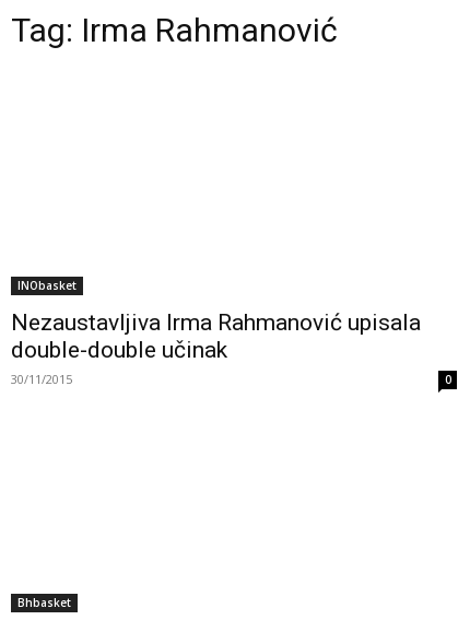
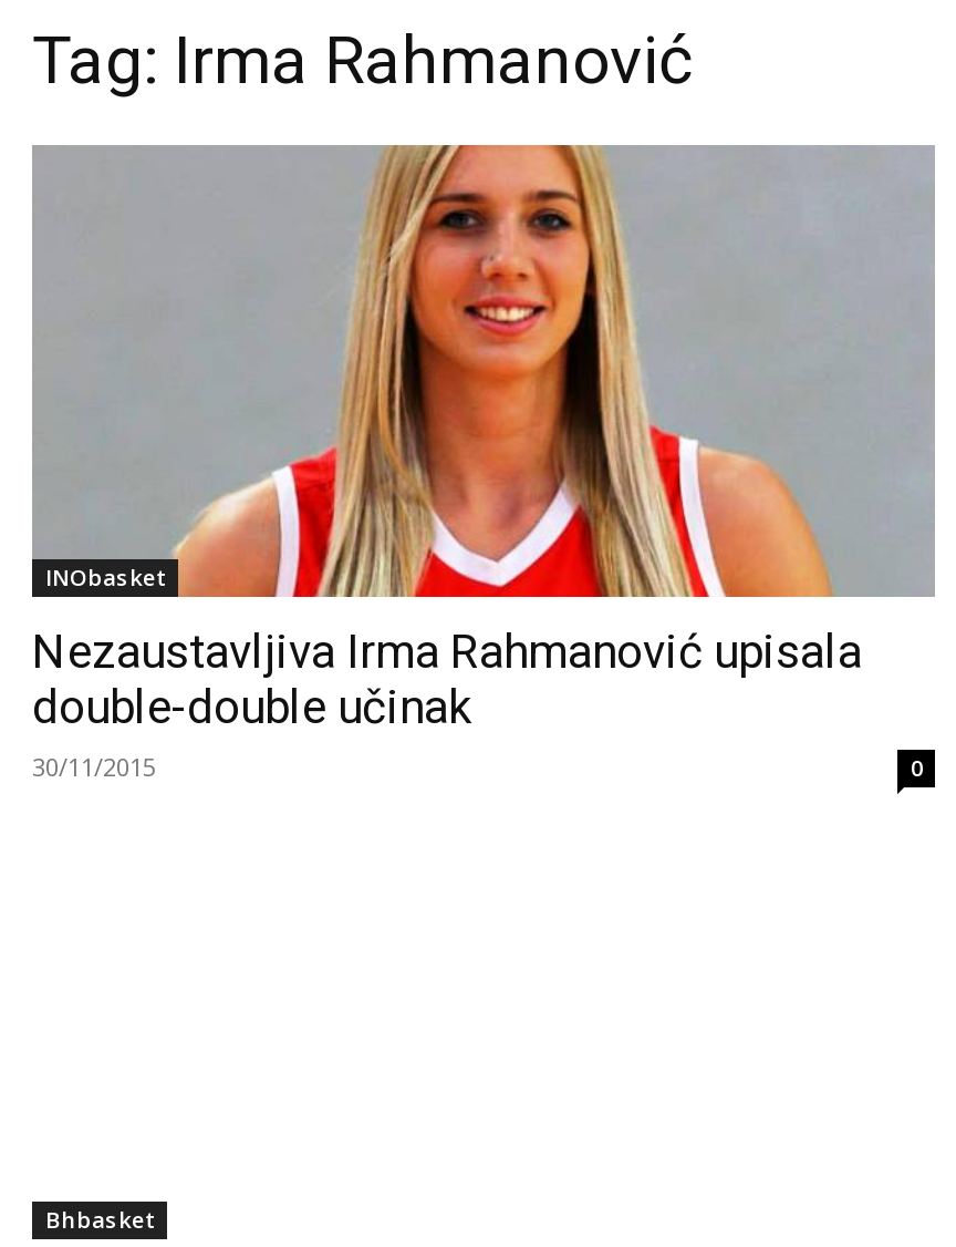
none -> [32,143,935,599] [image]

